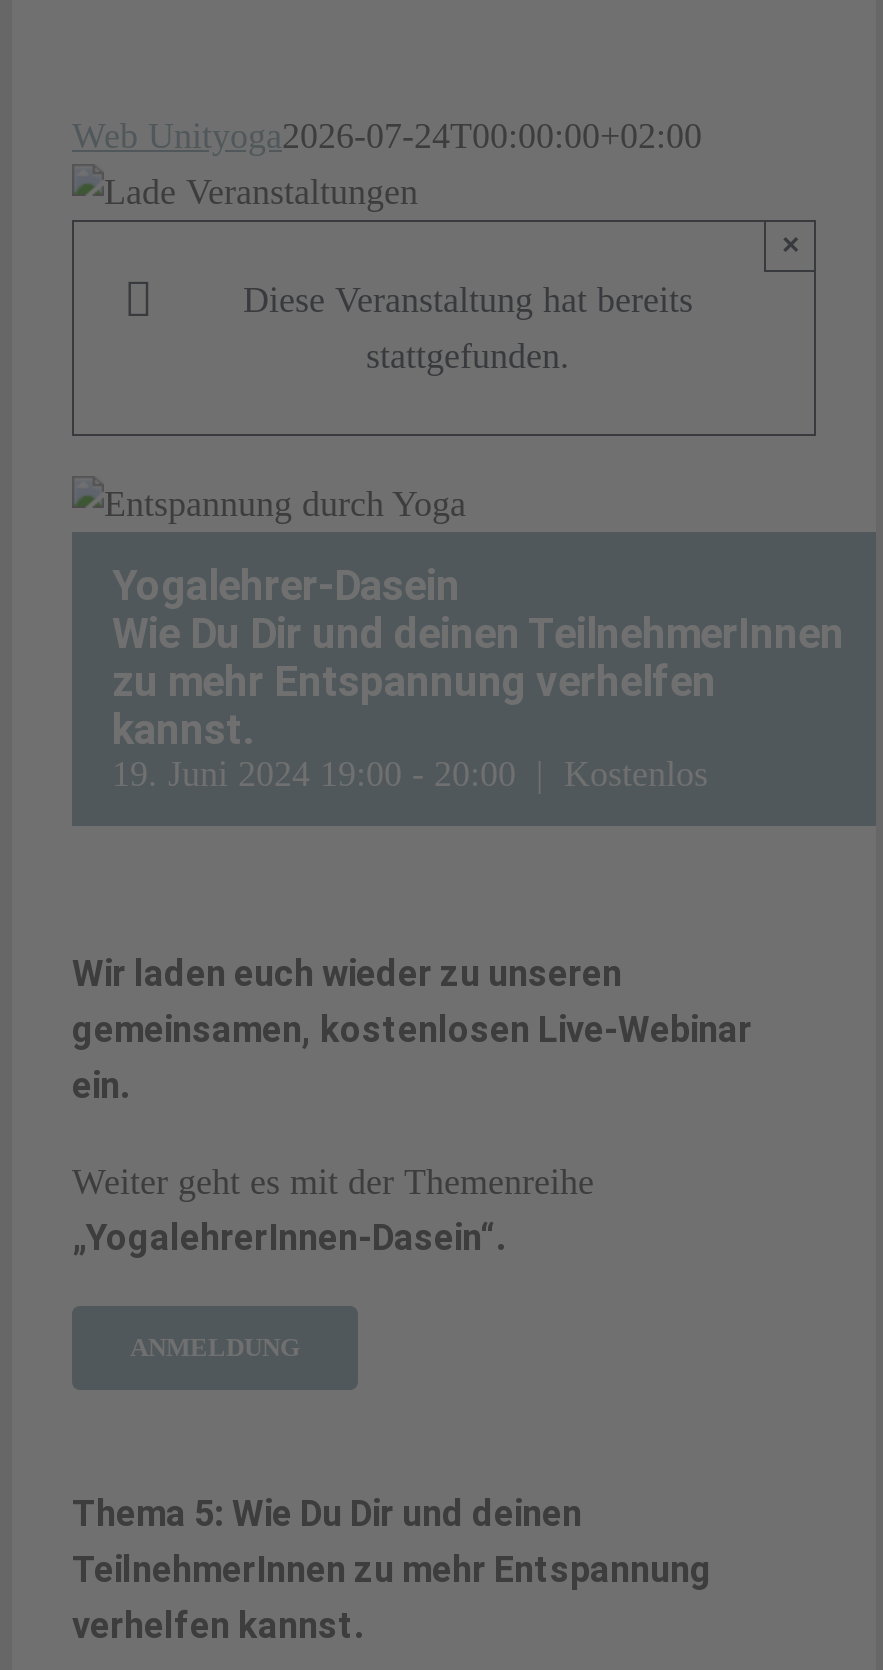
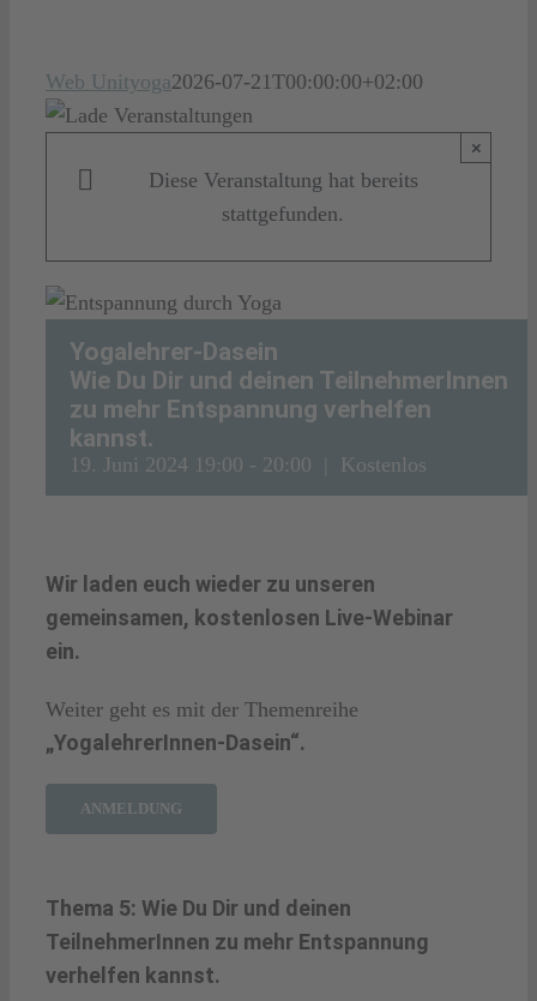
[72,116,702,156] Web Unityoga2026-07-24T00:00:00+02:00 -> [46,70,423,94] Web Unityoga2026-07-21T00:00:00+02:00

